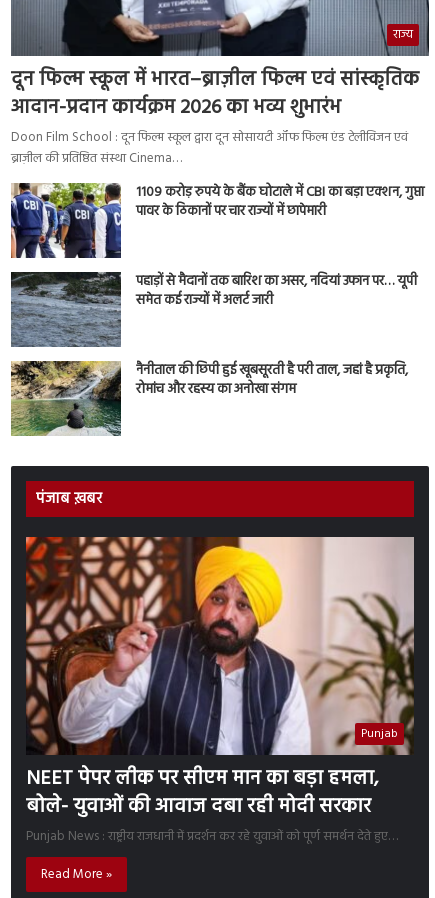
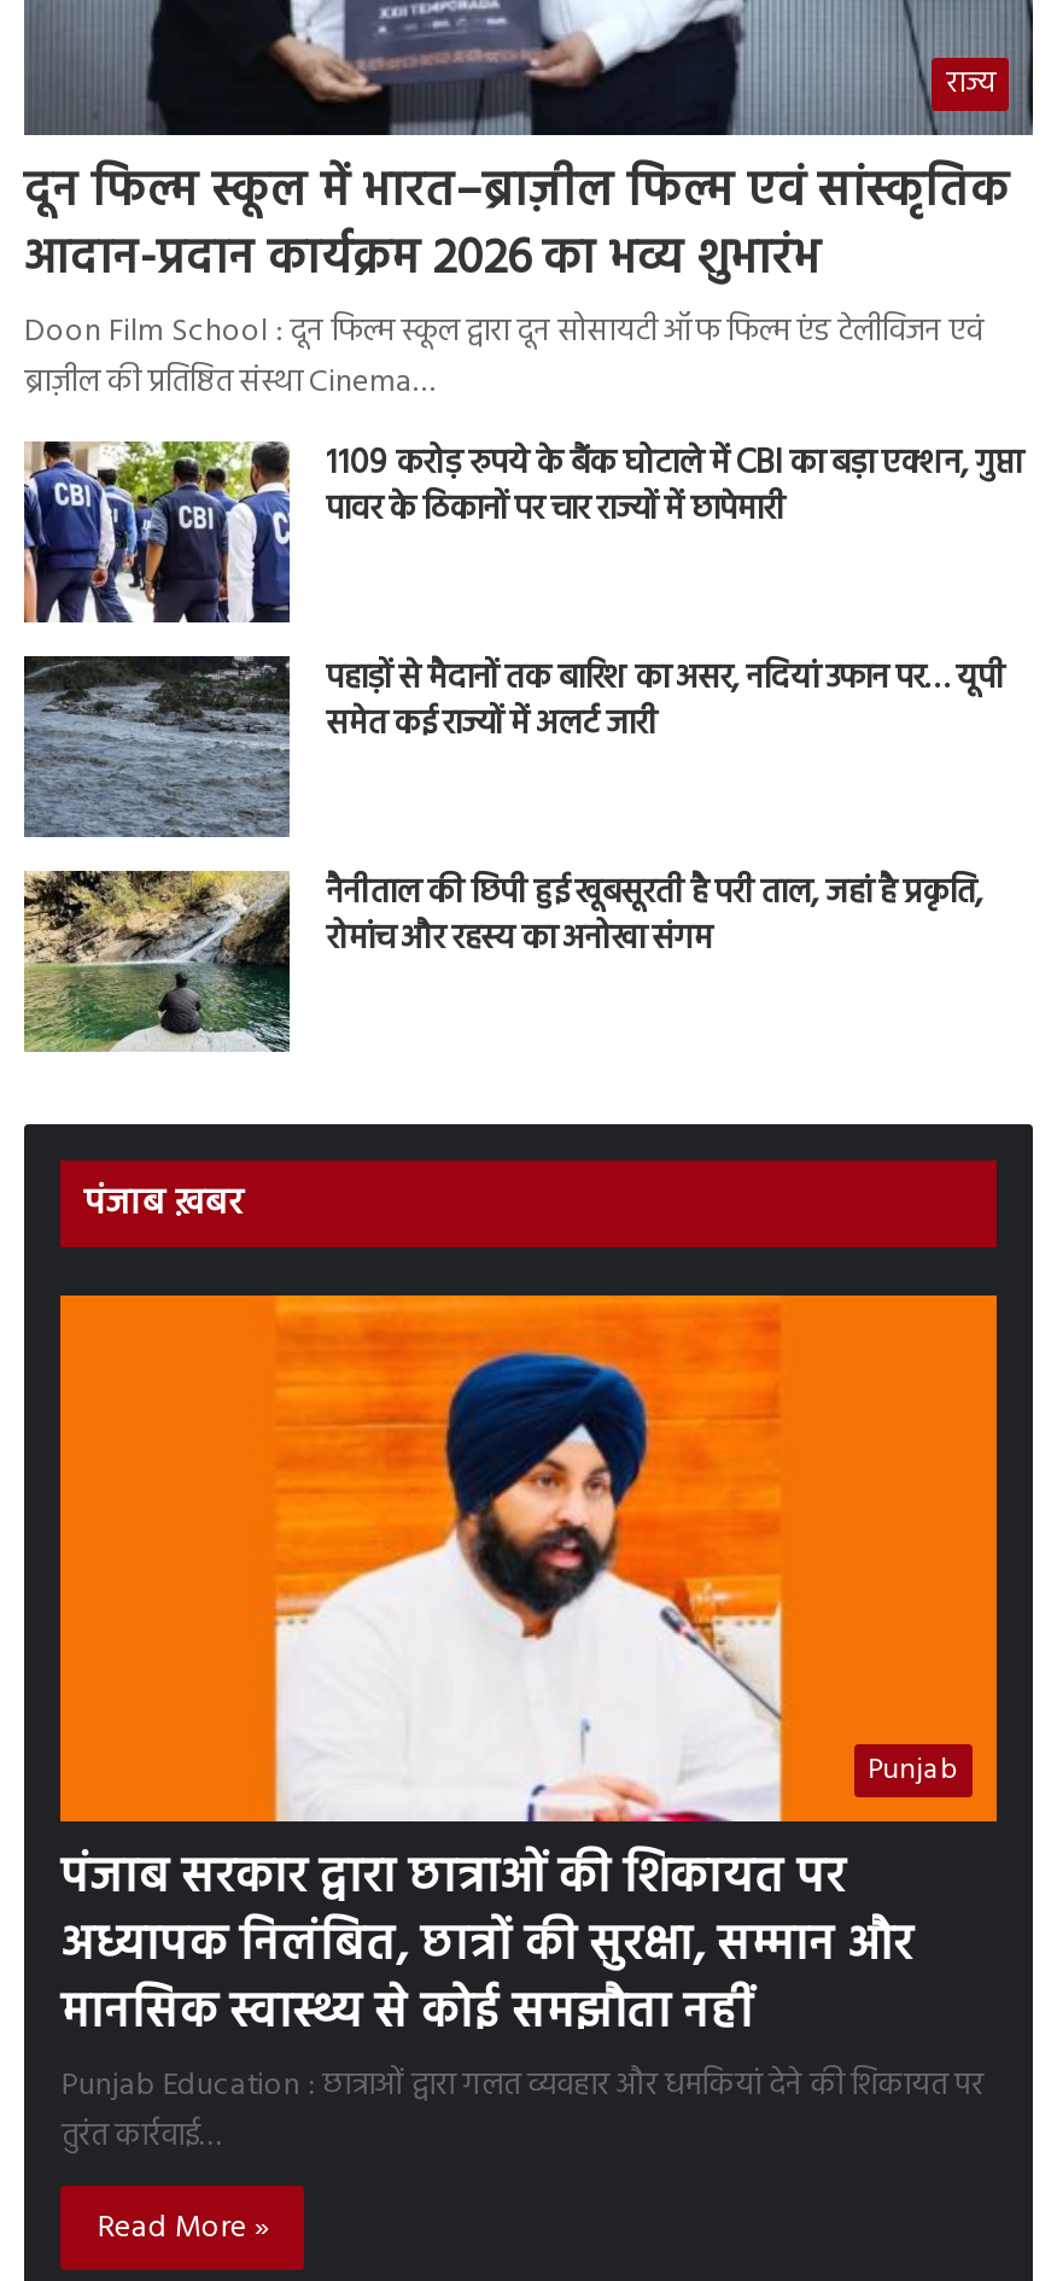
[25,536,415,847] [image] | NEET पेपर लीक पर सीएम मान का बड़ा हमला, | बोले- युवाओं की आवाज दबा रही मोदी सरकार | Punjab News : राष्ट्रीय राजधानी में प्रदर्शन कर रहे युवाओं को पूर्ण समर्थन देते हुए… -> [58,1293,999,2163] [image] | पंजाब सरकार द्वारा छात्राओं की शिकायत पर | अध्यापक निलंबित, छात्रों की सुरक्षा, सम्मान और | मानसिक स्वास्थ्य से कोई समझौता नहीं | Punjab Education : छात्राओं द्वारा गलत व्यवहार और धमकियां देने की शिकायत पर | तुरंत कार्रवाई…

